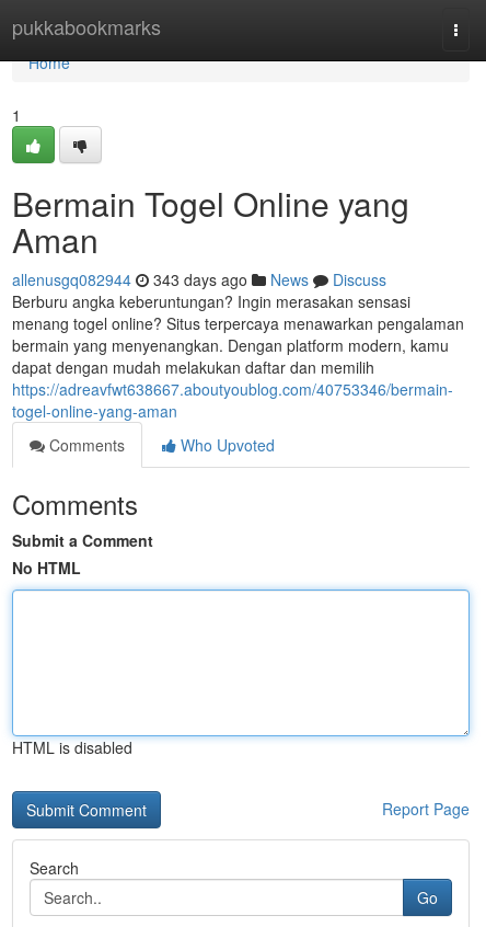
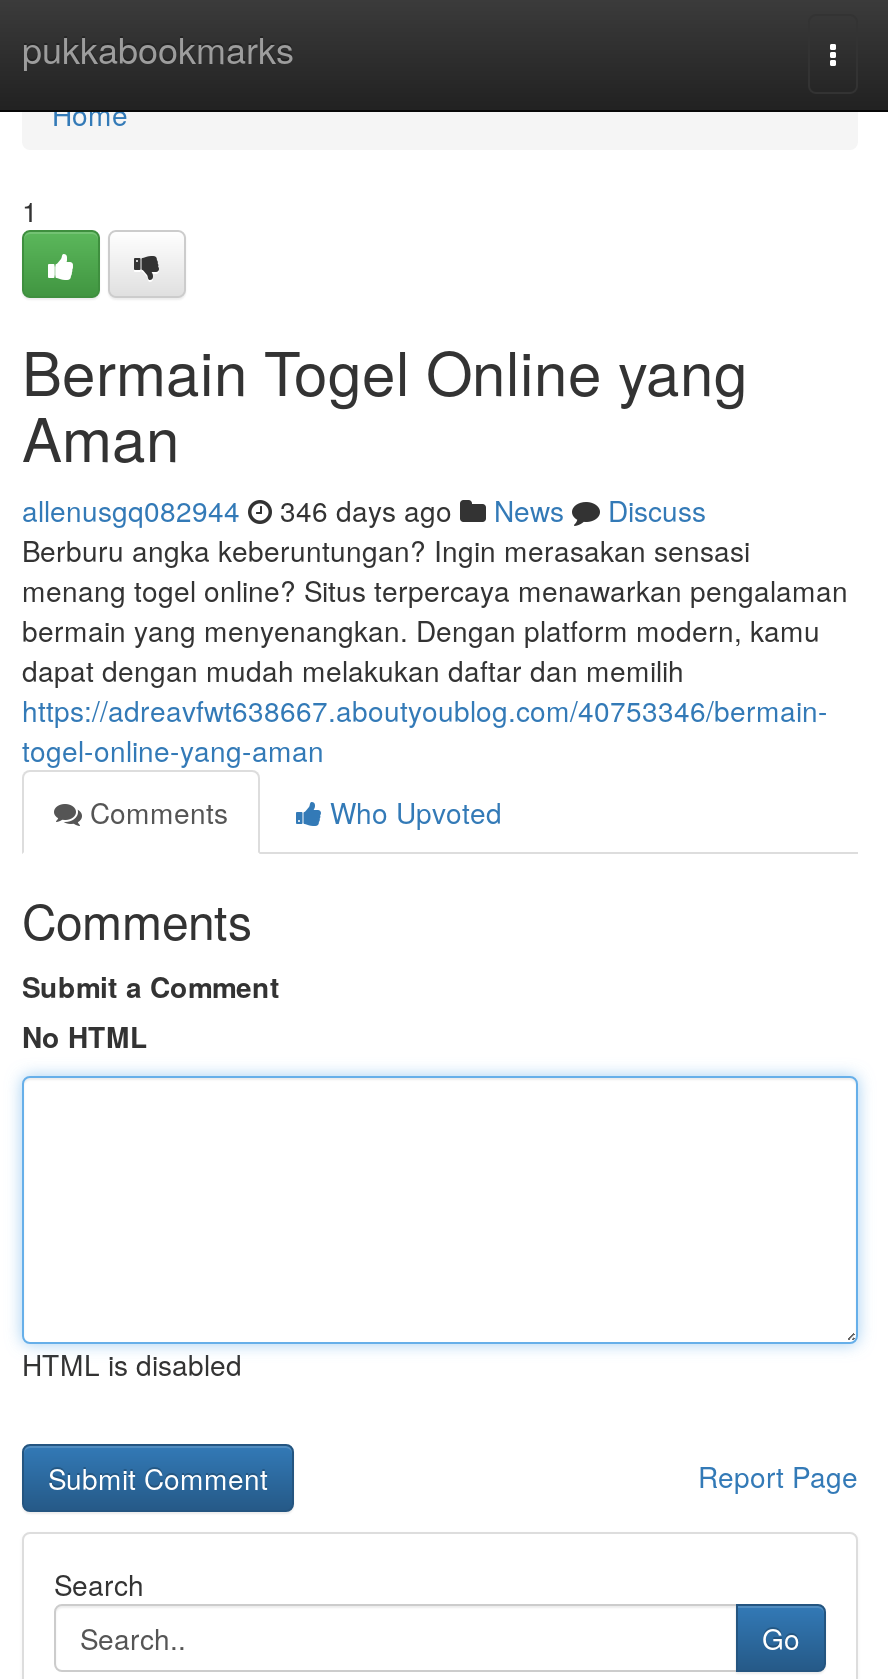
[12,268,386,290] allenusgq082944 343 days ago News Discuss -> [22,490,706,530] allenusgq082944 346 days ago News Discuss

